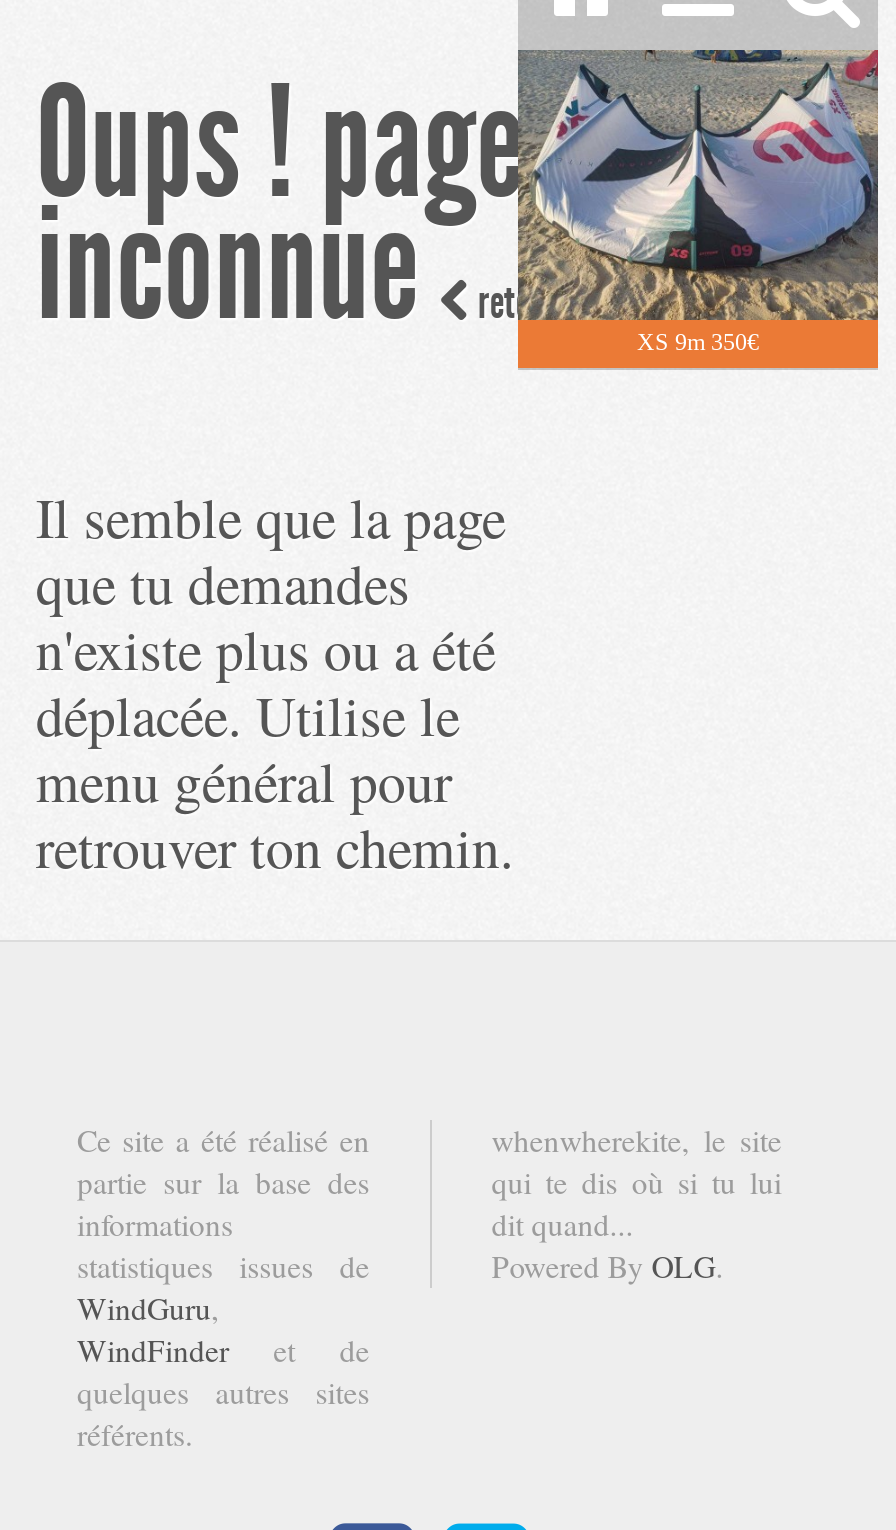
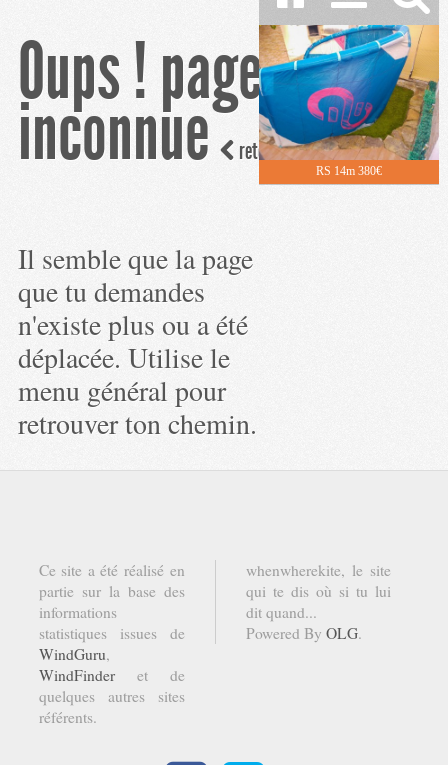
[516,48,880,350] [image] -> [259,24,440,175] [image]

